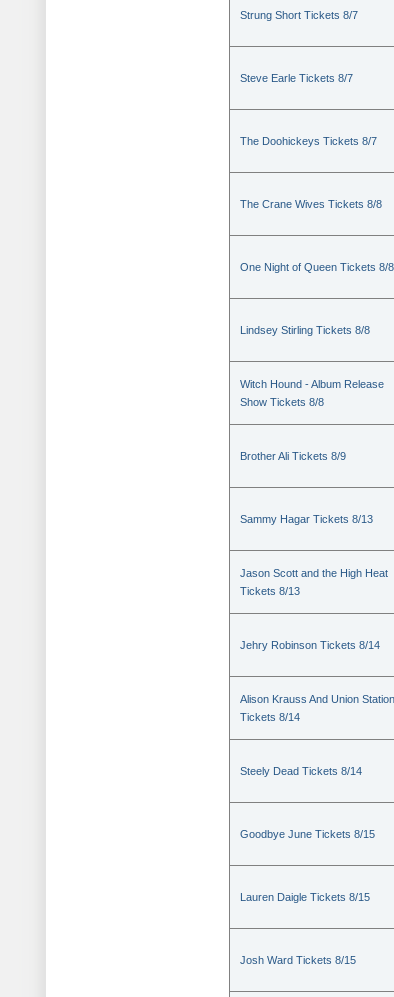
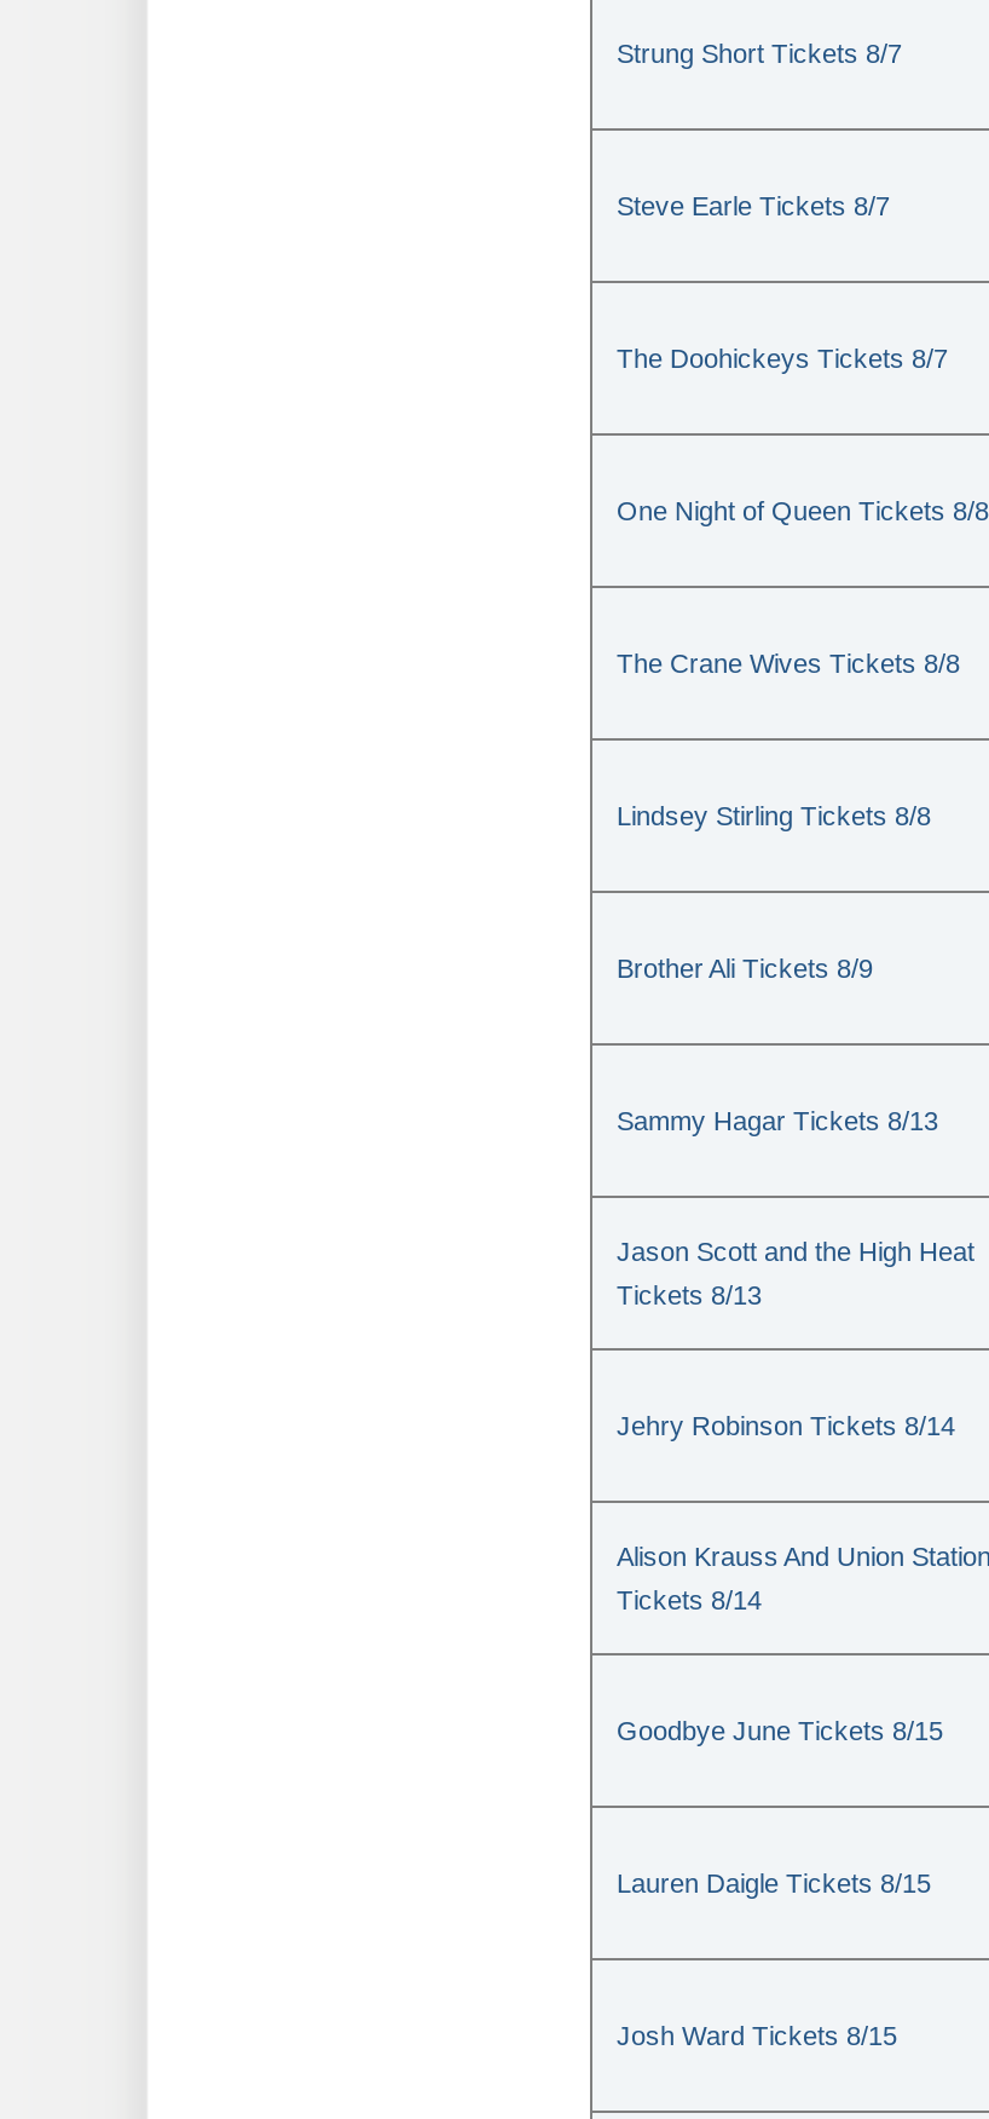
moved [240,198,382,210] -> [617,649,960,678]: The Crane Wives Tickets 8/8
moved [240,261,394,273] -> [617,497,989,526]: One Night of Queen Tickets 8/8
[240,378,384,408] Witch Hound - Album Release | Show Tickets 8/8 -> none
[240,765,362,777] Steely Dead Tickets 8/14 -> none

